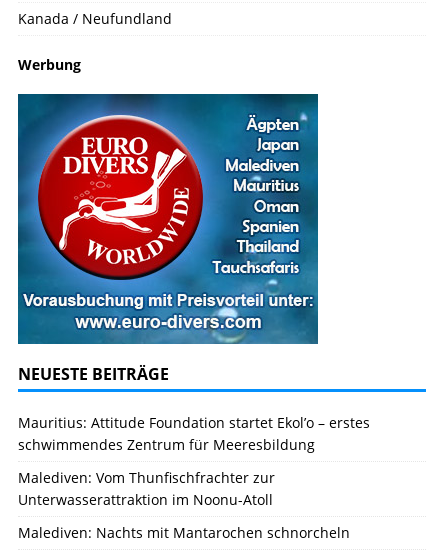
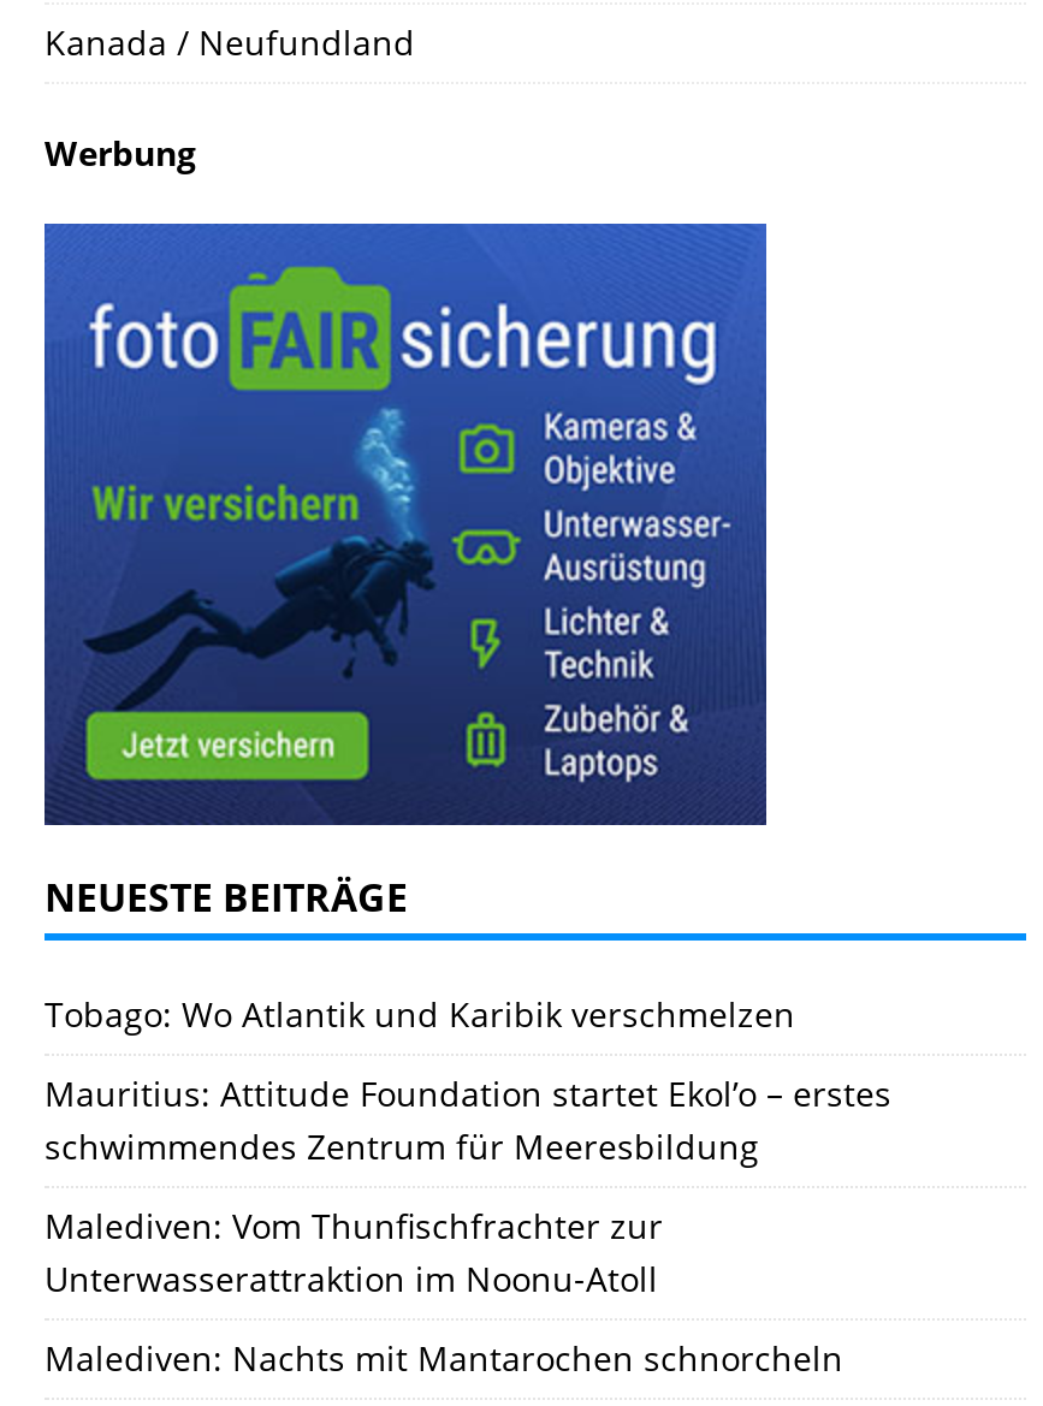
[18,93,318,344] [image] -> [45,221,766,825] [image]
none -> [45,992,795,1037] Tobago: Wo Atlantik und Karibik verschmelzen

